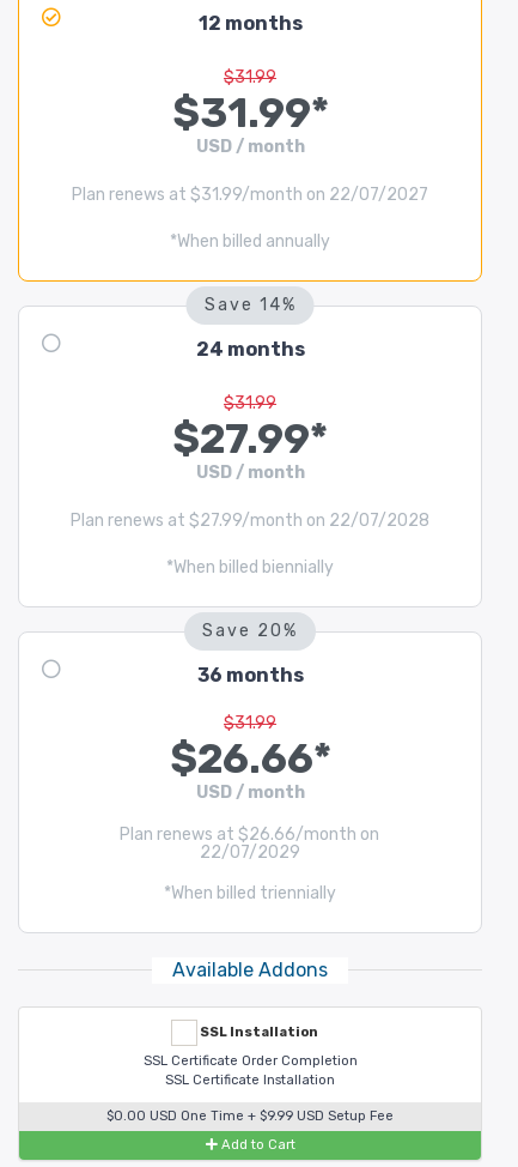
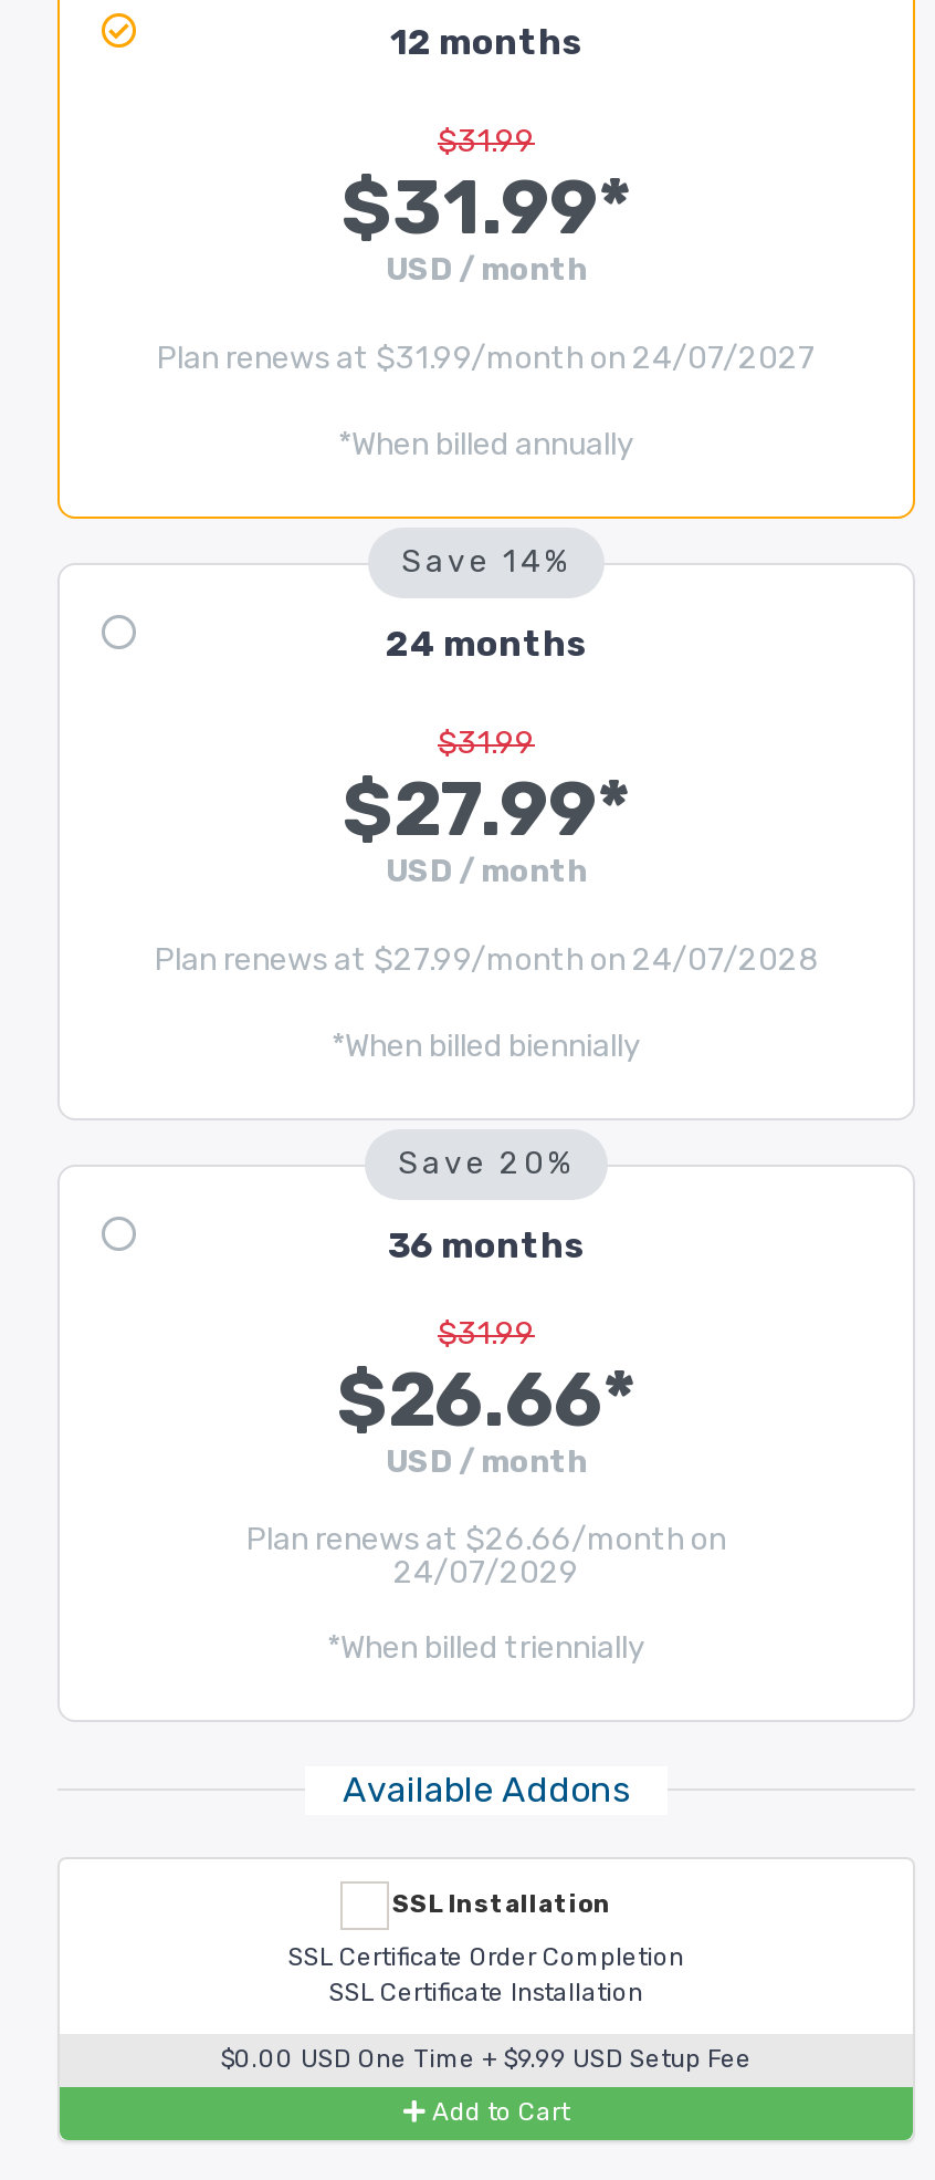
[72,185,428,205] Plan renews at $31.99/month on 22/07/2027 -> [157,340,816,377] Plan renews at $31.99/month on 24/07/2027
[71,510,429,531] Plan renews at $27.99/month on 22/07/2028 -> [155,941,818,979] Plan renews at $27.99/month on 24/07/2028
[200,842,300,863] 22/07/2029 -> [393,1554,579,1592] 24/07/2029

